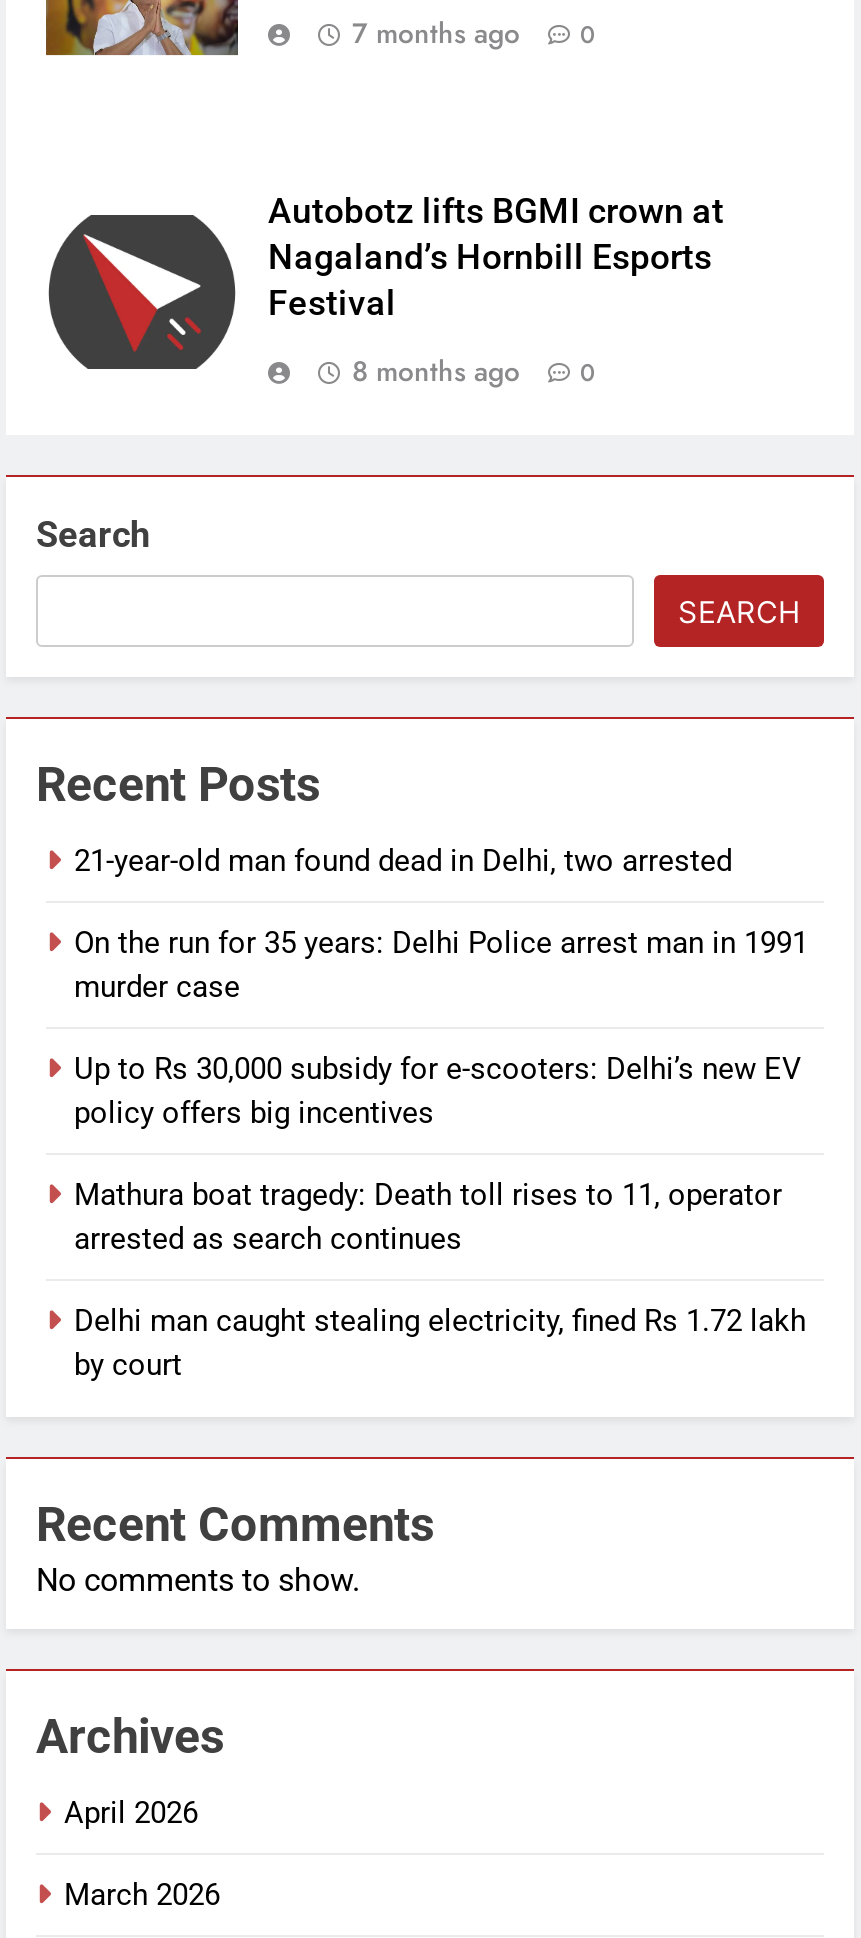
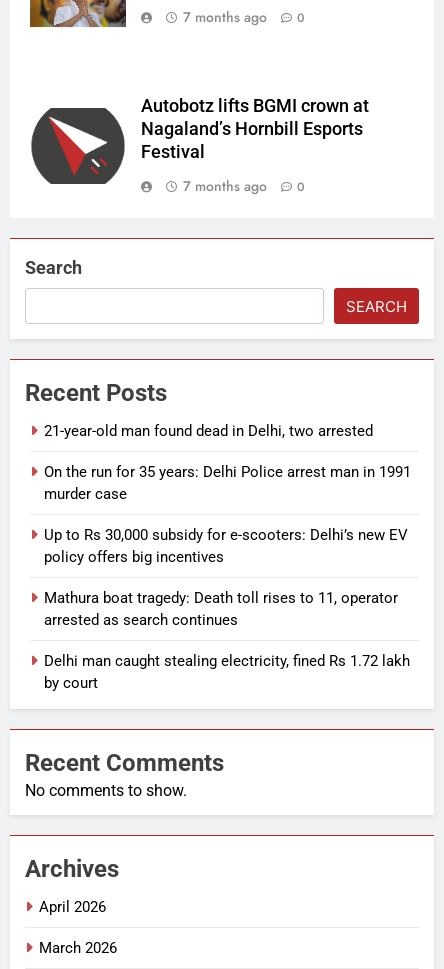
[352,351,596,391] 8 months ago 0 -> [183,175,305,195] 7 months ago 0

